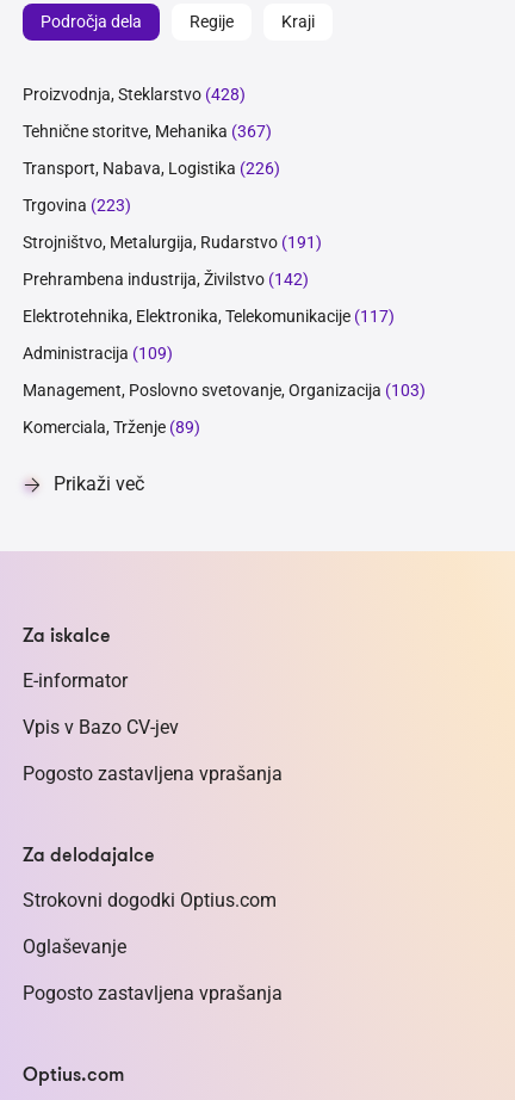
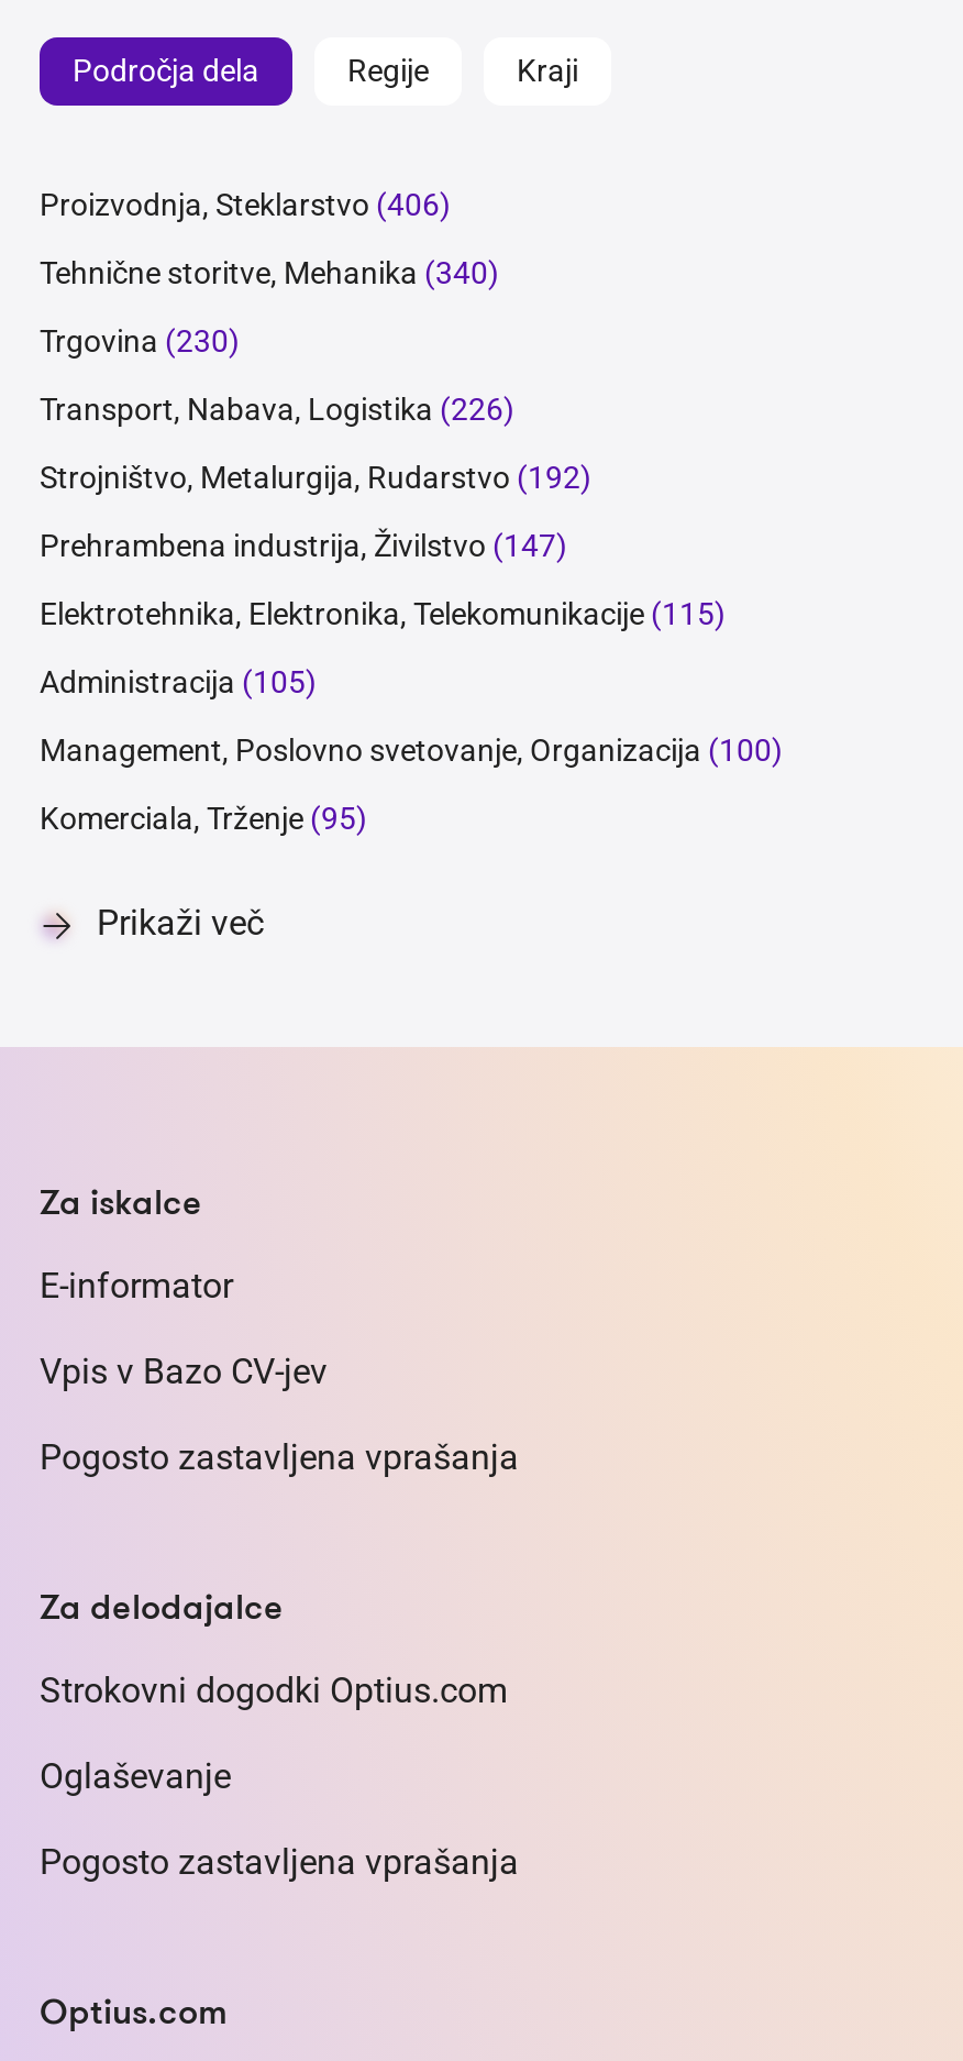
[23,85,272,141] Proizvodnja, Steklarstvo (428) | Tehnične storitve, Mehanika (367) -> [40,187,499,359] Proizvodnja, Steklarstvo (406) | Tehnične storitve, Mehanika (340) | Trgovina (230)
moved [23,159,280,178] -> [40,392,514,427]: Transport, Nabava, Logistika (226)
[23,196,426,437] Trgovina (223) | Strojništvo, Metalurgija, Rudarstvo (191) | Prehrambena industrija, Živilstvo (142) | Elektrotehnika, Elektronika, Telekomunikacije (117) | Administracija (109) | Management, Poslovno svetovanje, Organizacija (103) | Komerciala, Trženje (89) -> [40,460,783,836] Strojništvo, Metalurgija, Rudarstvo (192) | Prehrambena industrija, Živilstvo (147) | Elektrotehnika, Elektronika, Telekomunikacije (115) | Administracija (105) | Management, Poslovno svetovanje, Organizacija (100) | Komerciala, Trženje (95)

